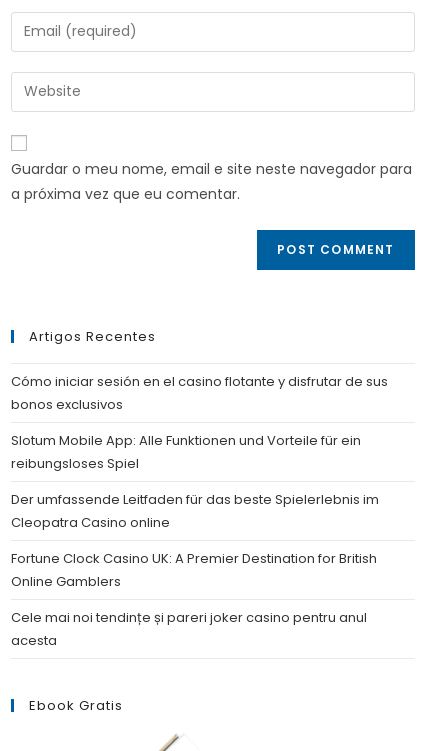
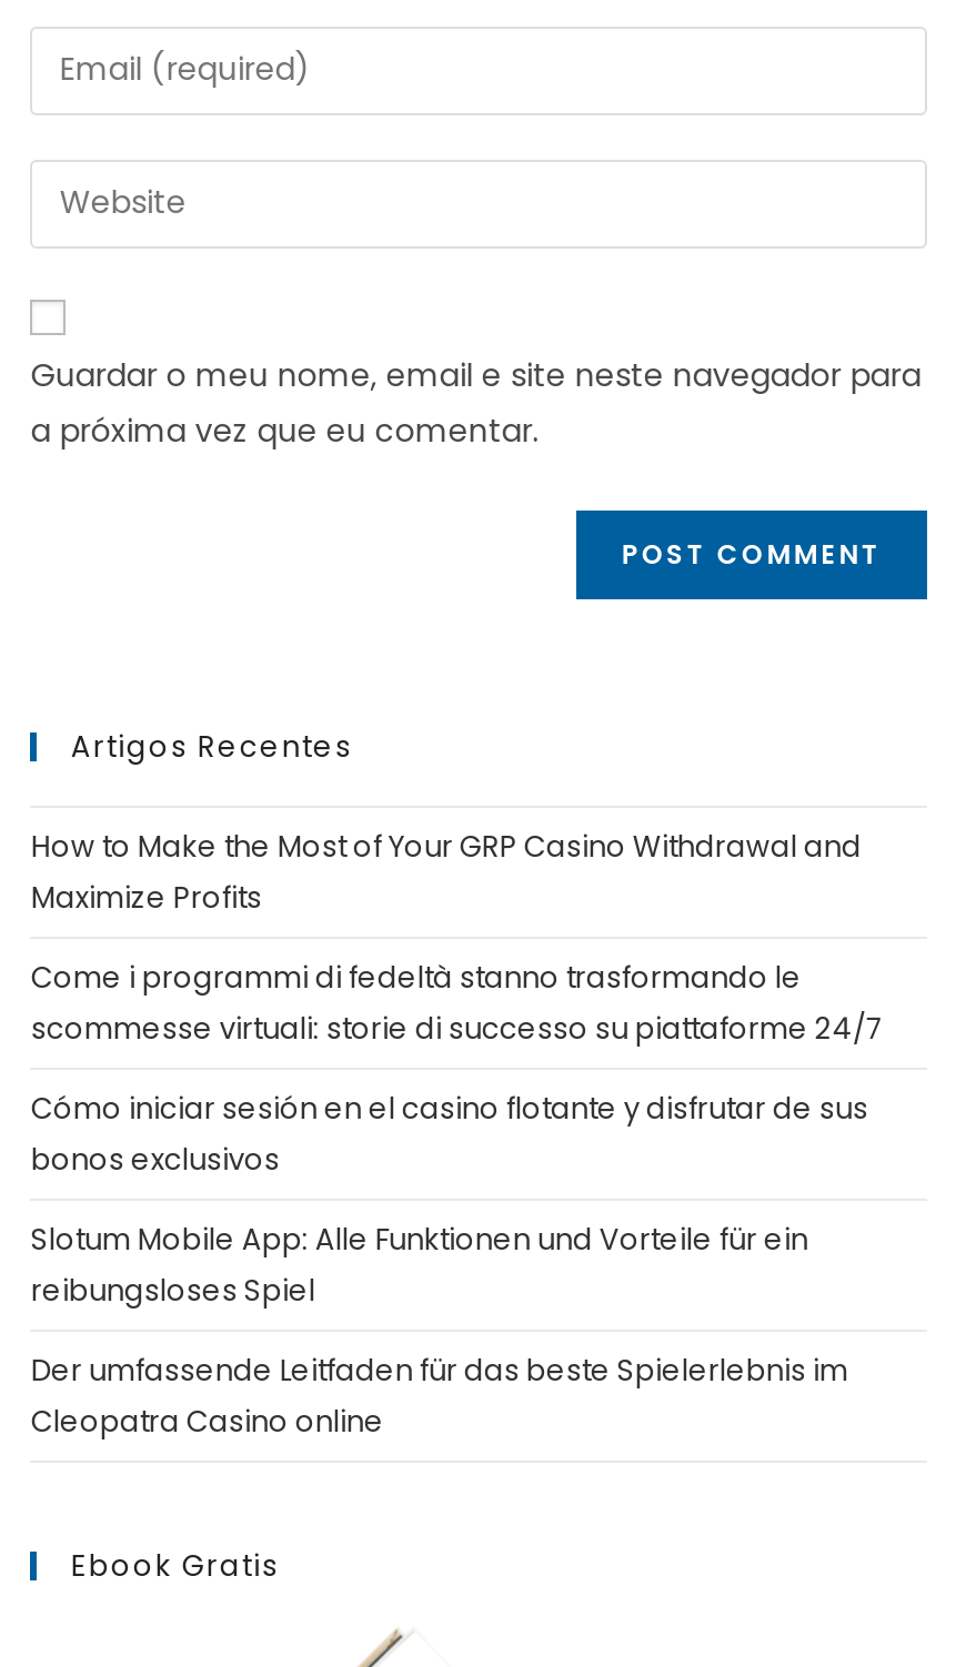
none -> [31,825,881,1049] How to Make the Most of Your GRP Casino Withdrawal and | Maximize Profits | Come i programmi di fedeltà stanno trasformando le | scommesse virtuali: storie di successo su piattaforme 24/7
moved [11,372,388,532] -> [31,1087,868,1442]: Cómo iniciar sesión en el casino flotante y disfrutar de sus | bonos exclusivos | Slotum Mobile App: Alle Funktionen und Vorteile für ein | reibungsloses Spiel | Der umfassende Leitfaden für das beste Spielerlebnis im | Cleopatra Casino online
[11,549,377,650] Fortune Clock Casino UK: A Premier Destination for British | Online Gamblers | Cele mai noi tendințe și pareri joker casino pentru anul | acesta -> none

